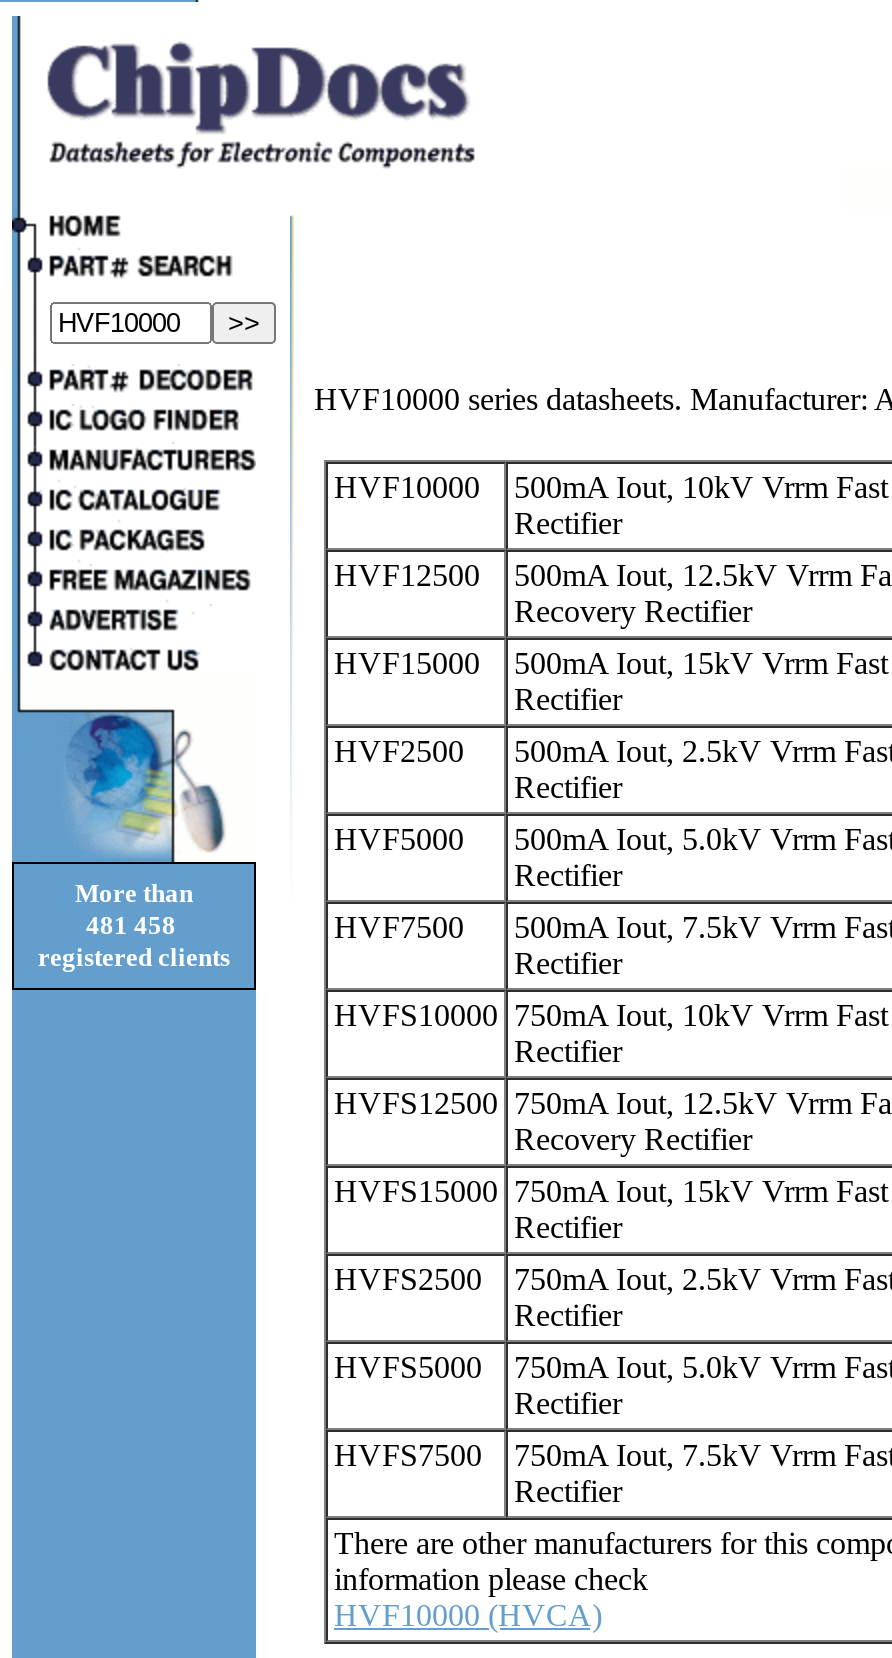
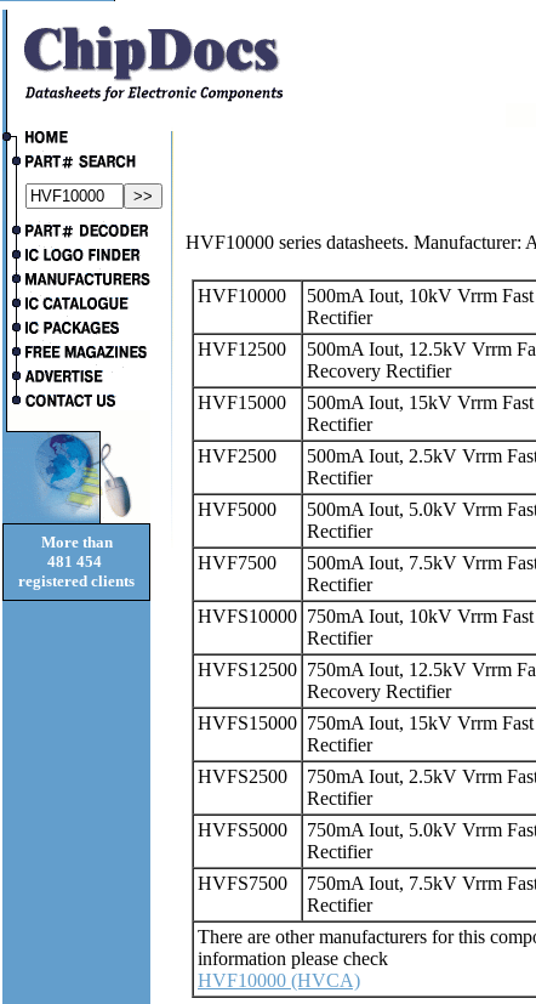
[86,910,182,940] 481 458 -> [47,552,106,571] 481 454

